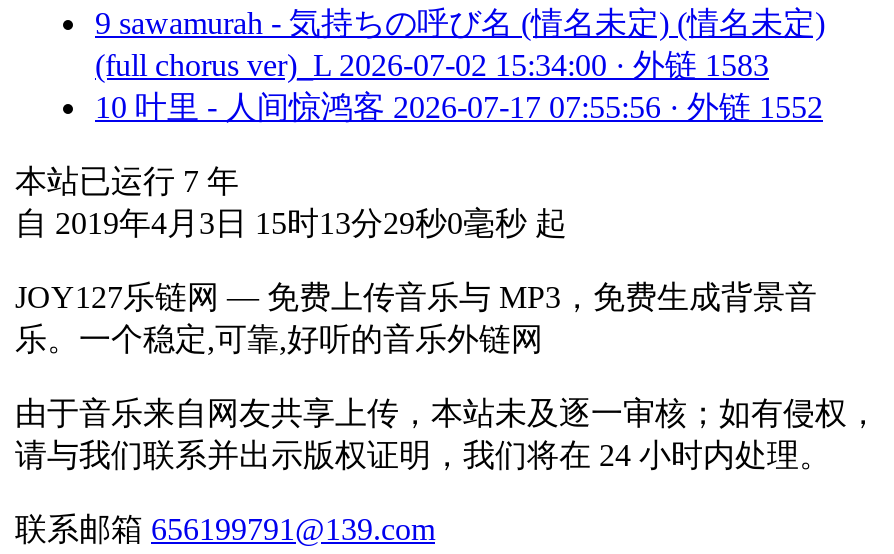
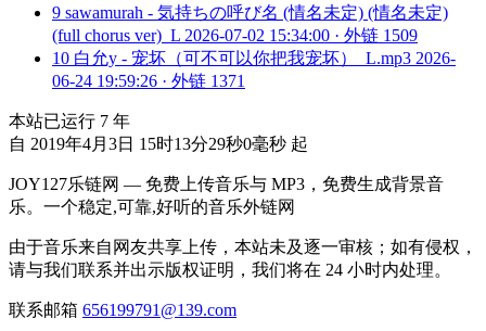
[95,47,823,123] (full chorus ver)_L 2026-07-02 15:34:00 · 外链 1583 | 10 叶里 - 人间惊鸿客 2026-07-17 07:55:56 · 外链 1552 -> [52,26,456,90] (full chorus ver)_L 2026-07-02 15:34:00 · 外链 1509 | 10 白允y - 宠坏（可不可以你把我宠坏）_L.mp3 2026- | 06-24 19:59:26 · 外链 1371

